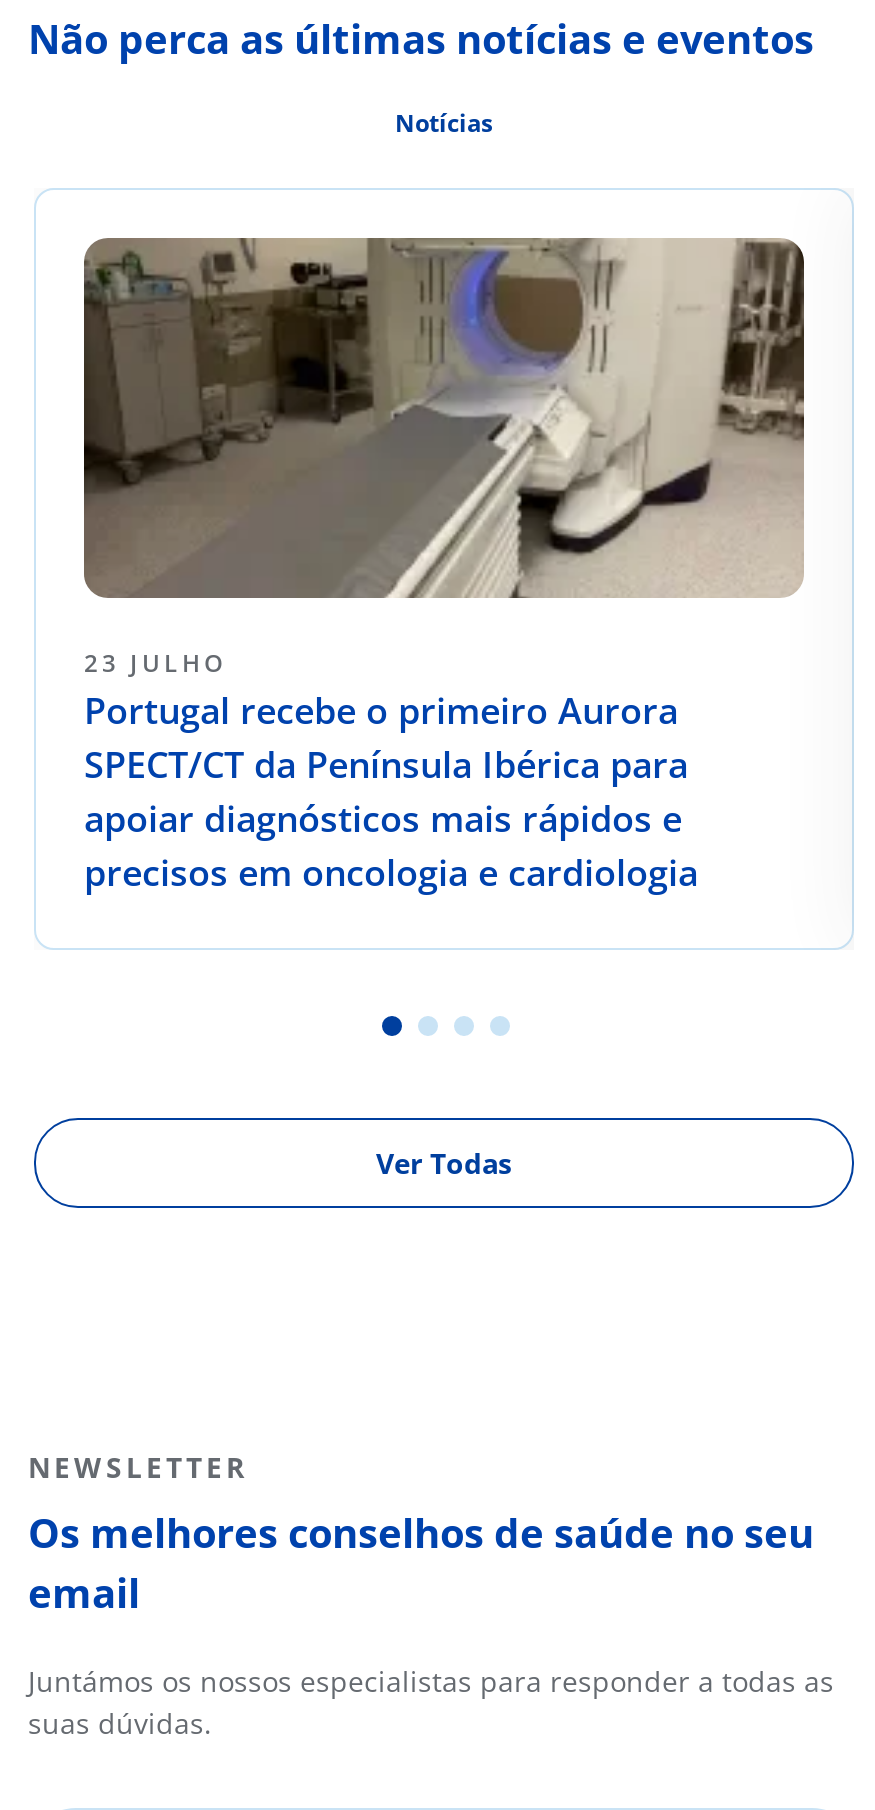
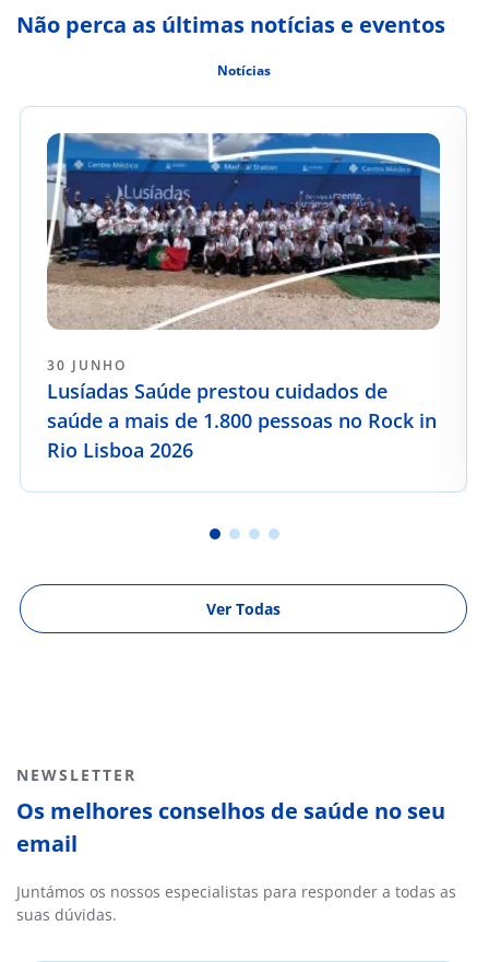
[82,236,806,896] [image] | 23 JULHO | Portugal recebe o primeiro Aurora | SPECT/CT da Península Ibérica para | apoiar diagnósticos mais rápidos e | precisos em oncologia e cardiologia -> [46,132,441,463] [image] | 30 JUNHO | Lusíadas Saúde prestou cuidados de | saúde a mais de 1.800 pessoas no Rock in | Rio Lisboa 2026

